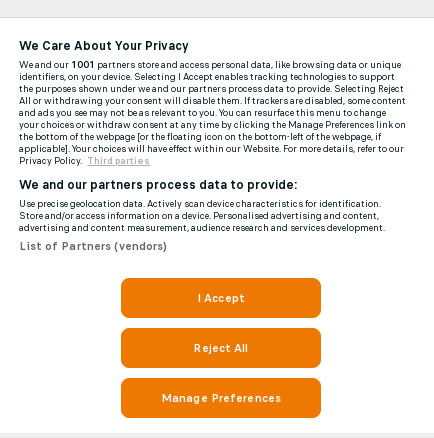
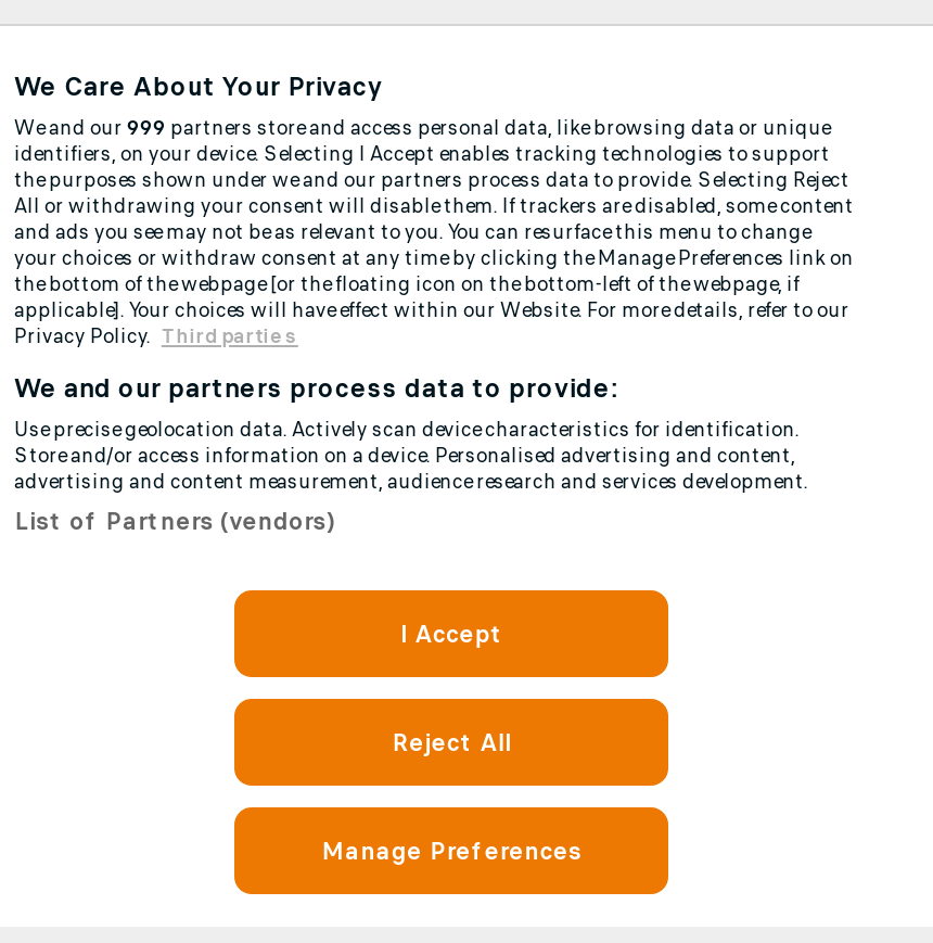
[19,59,401,71] We and our 1001 partners store and access personal data, like browsing data or unique -> [14,115,830,141] We and our 999 partners store and access personal data, like browsing data or unique

